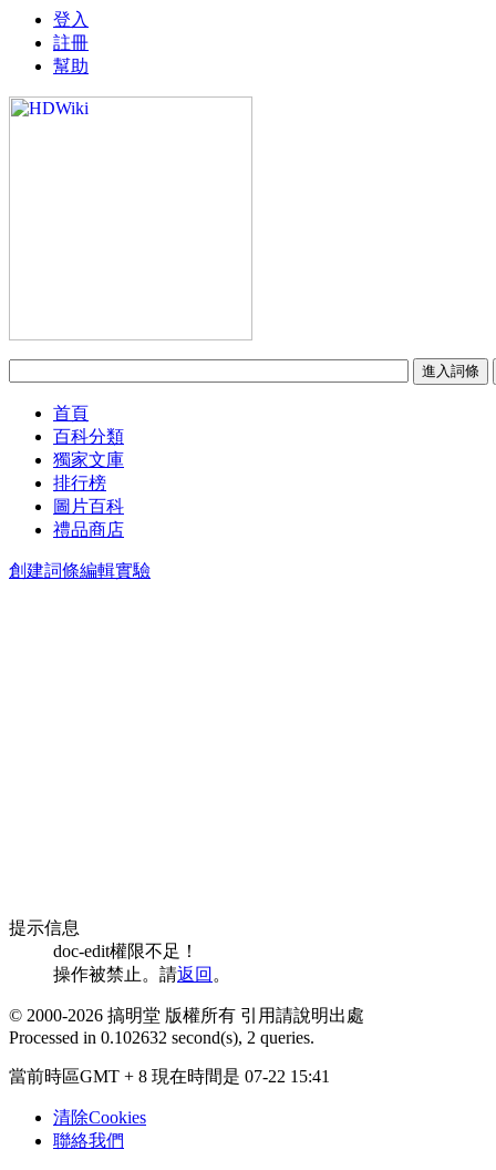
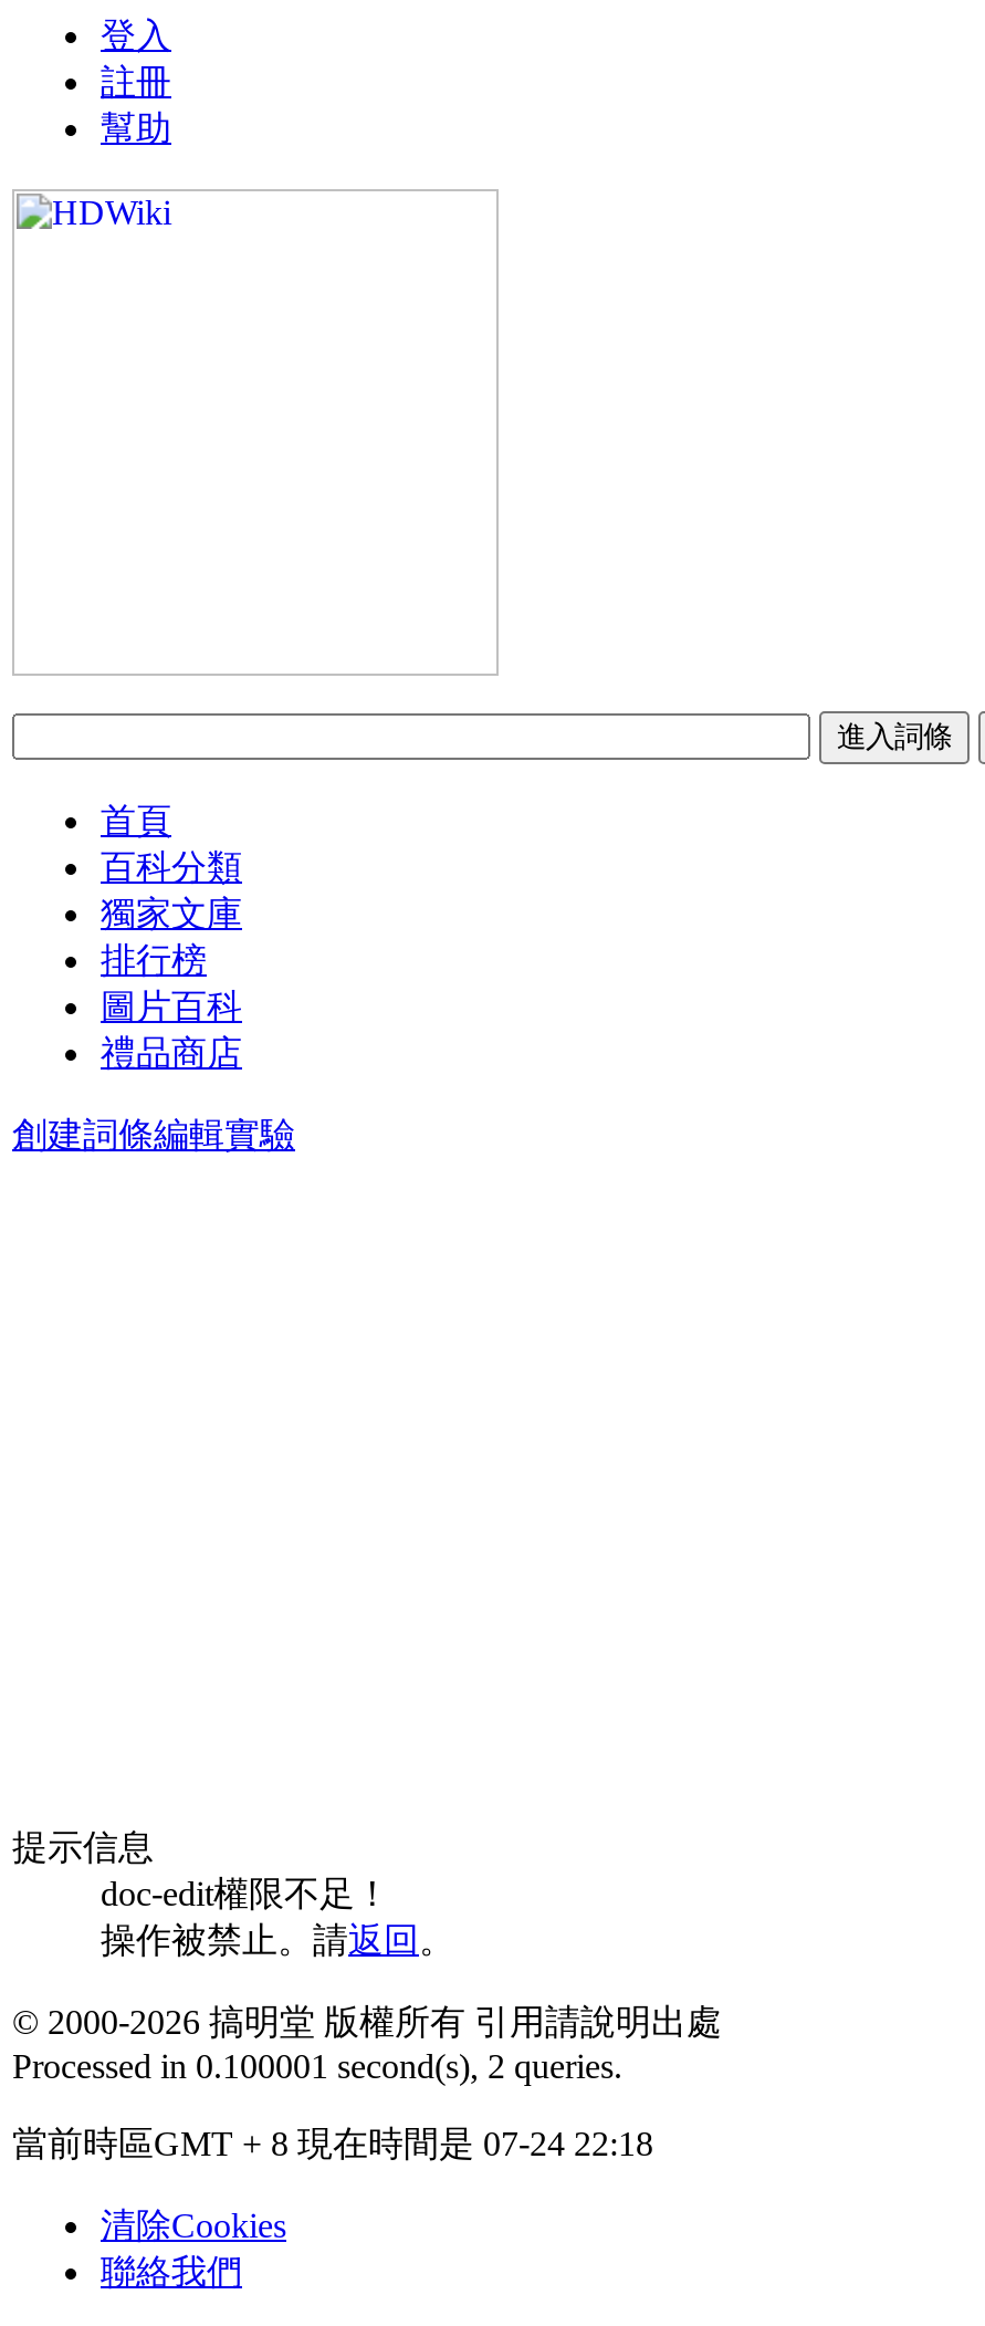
[9,1028,314,1047] Processed in 0.102632 second(s), 2 queries. -> [12,2047,622,2085] Processed in 0.100001 second(s), 2 queries.
[9,1067,330,1086] 當前時區GMT + 8 現在時間是 07-22 15:41 -> [12,2125,653,2162] 當前時區GMT + 8 現在時間是 07-24 22:18

